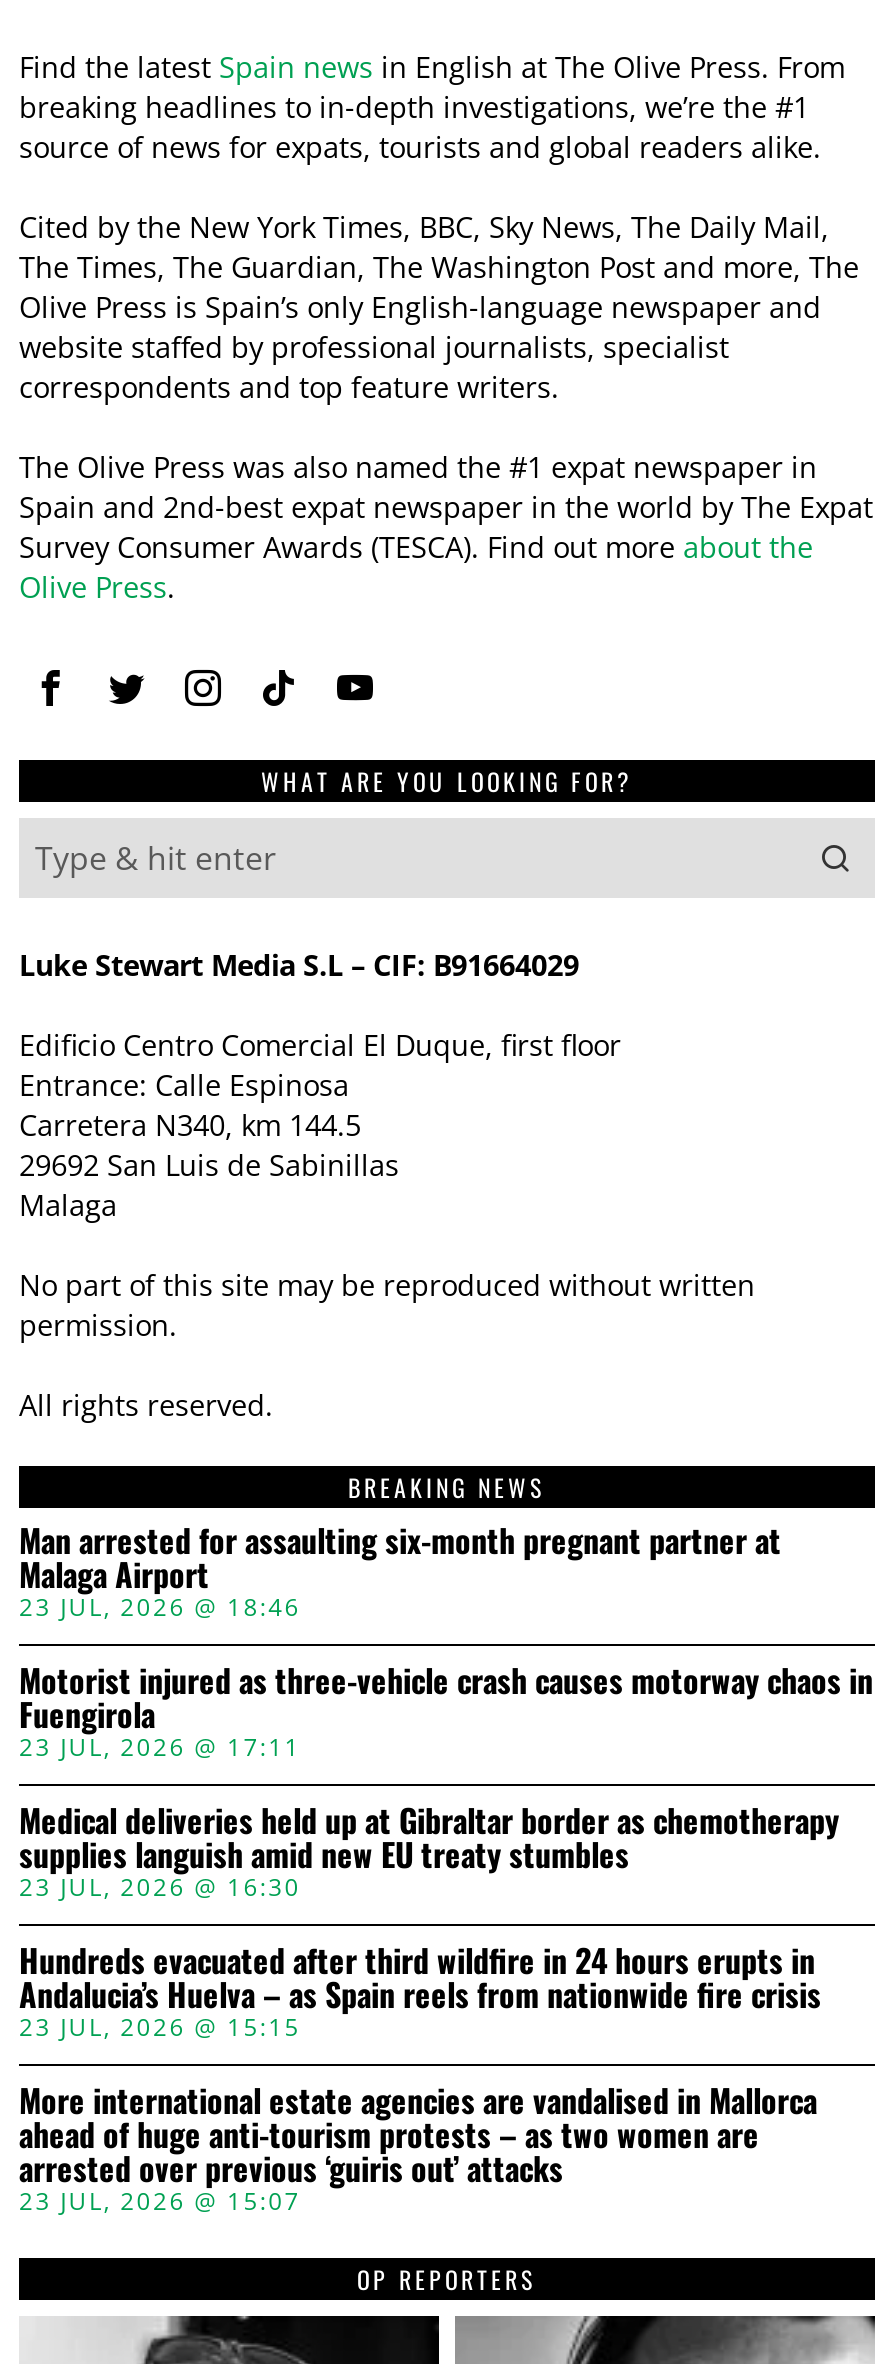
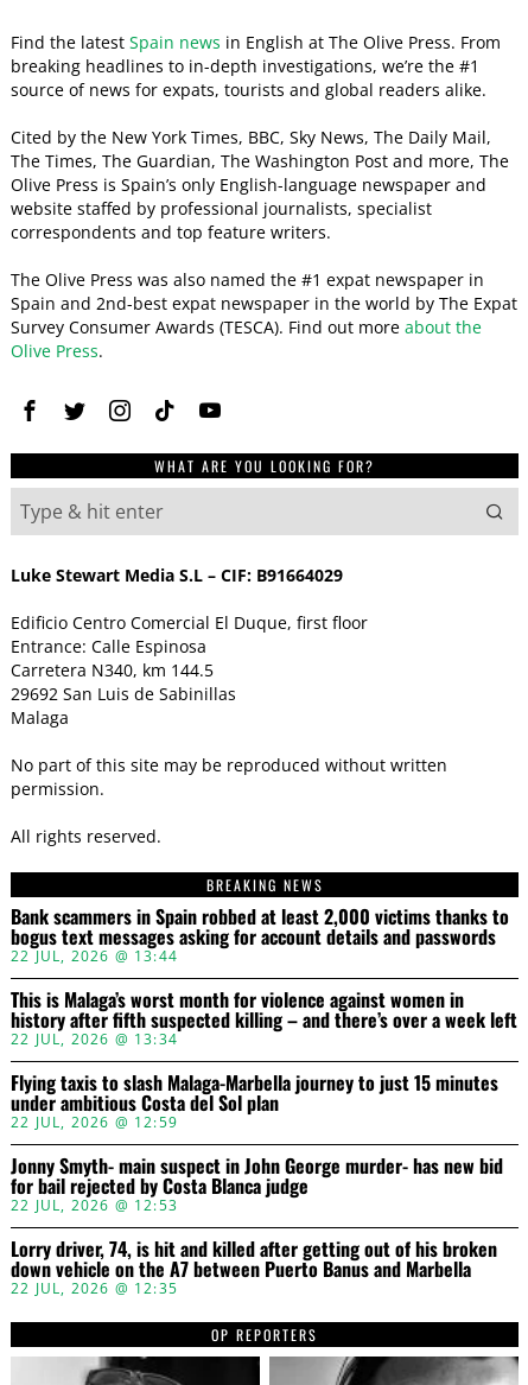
[19,1515,781,1623] Man arrested for assaulting six-month pregnant partner at | Malaga Airport | 23 JUL, 2026 @ 18:46 -> [11,902,509,966] Bank scammers in Spain robbed at least 2,000 victims thanks to | bogus text messages asking for account details and passwords | 22 JUL, 2026 @ 13:44
[19,1655,873,1763] Motorist injured as three-vehicle crash causes motorway chaos in | Fuengirola | 23 JUL, 2026 @ 17:11 -> [11,985,517,1049] This is Malaga’s worst month for violence against women in | history after fifth suspected killing – and there’s over a week left | 22 JUL, 2026 @ 13:34
[19,1795,839,1903] Medical deliveries held up at Gibraltar border as chemotherapy | supplies languish amid new EU treaty stumbles | 23 JUL, 2026 @ 16:30 -> [11,1068,498,1132] Flying taxis to slash Malaga-Marbella journey to just 15 minutes | under ambitious Costa del Sol plan | 22 JUL, 2026 @ 12:59
[19,1935,821,2043] Hundreds evacuated after third wildfire in 24 hours erupts in | Andalucia’s Huelva – as Spain reels from nationwide fire crisis | 23 JUL, 2026 @ 15:15 -> [11,1151,503,1215] Jonny Smyth- main suspect in John George murder- has new bid | for bail rejected by Costa Blanca judge | 22 JUL, 2026 @ 12:53
[19,2075,817,2217] More international estate agencies are vandalised in Mallorca | ahead of huge anti-tourism protests – as two women are | arrested over previous ‘guiris out’ attacks | 23 JUL, 2026 @ 15:07 -> [11,1234,497,1298] Lorry driver, 74, is hit and killed after getting out of his broken | down vehicle on the A7 between Puerto Banus and Marbella | 22 JUL, 2026 @ 12:35

